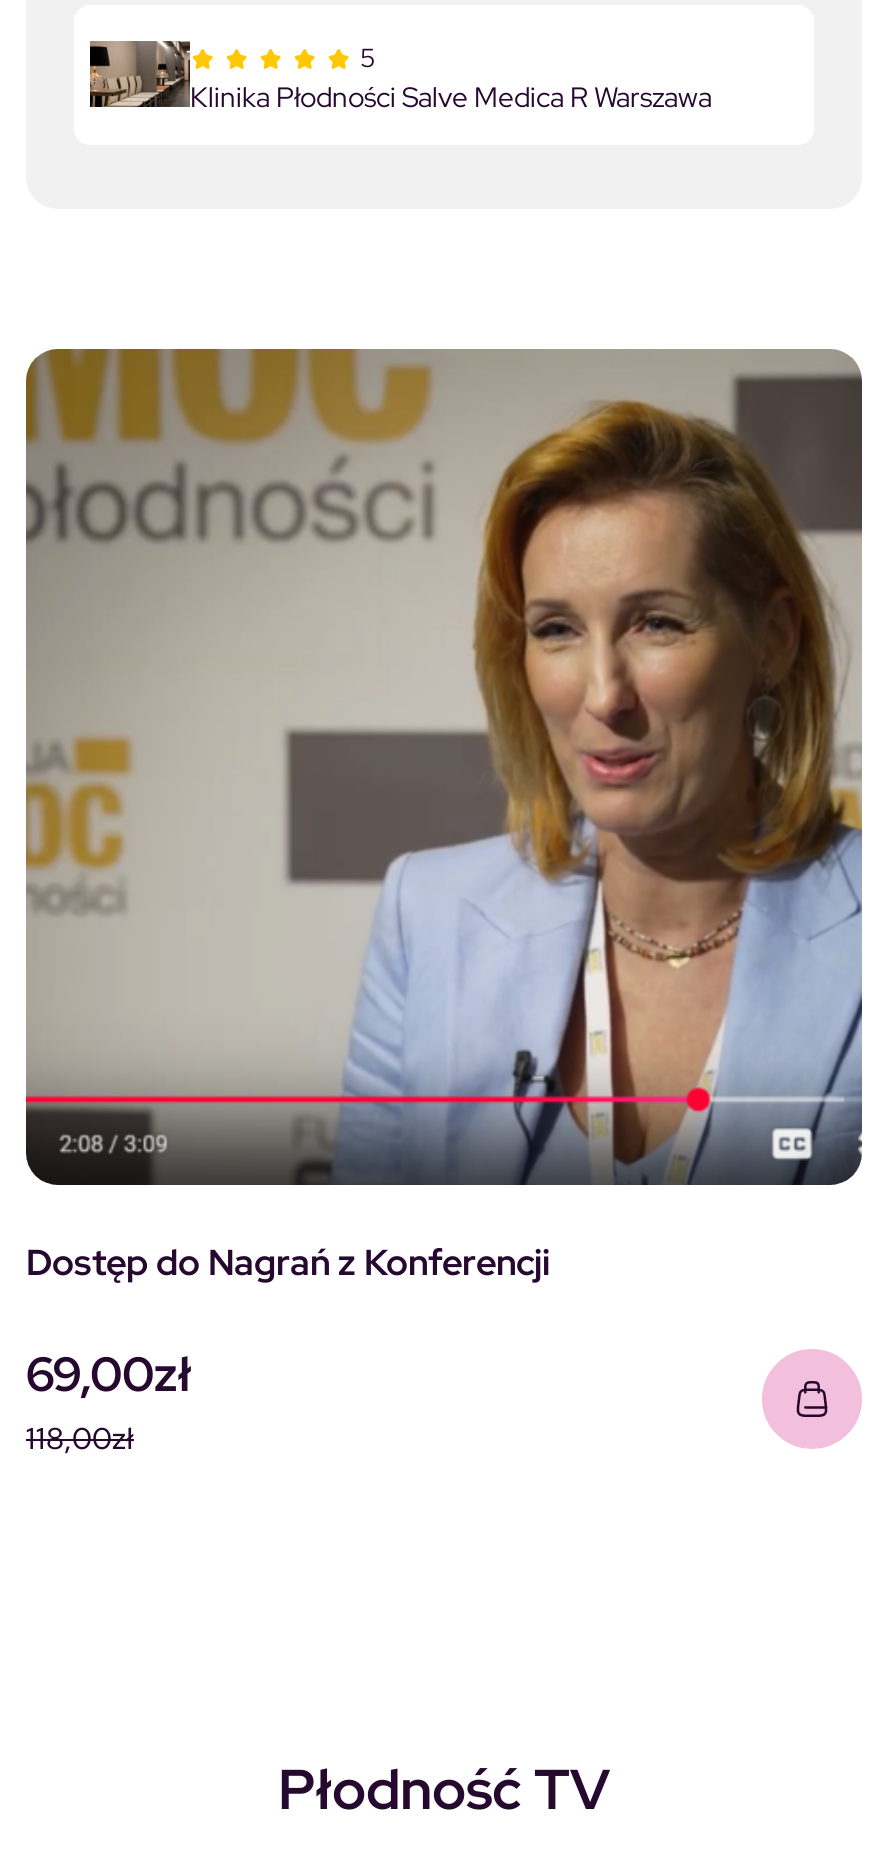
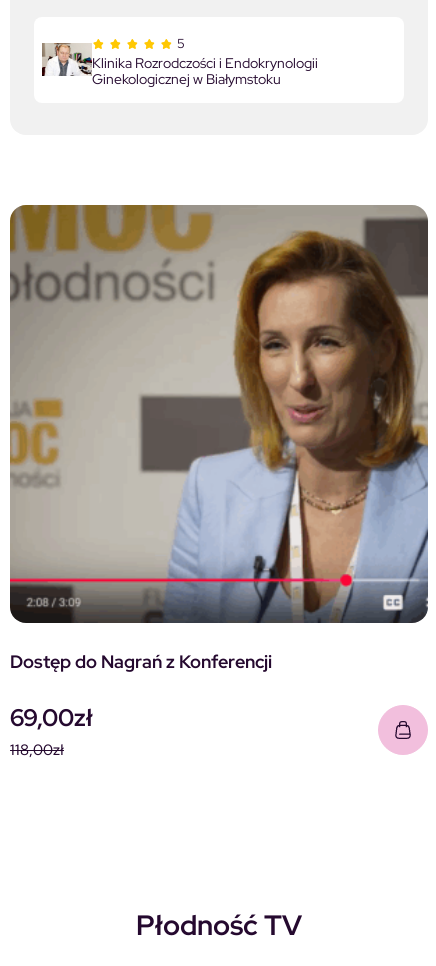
[88,39,712,114] [image] | Klinika Płodności Salve Medica R Warszawa -> [41,35,318,88] [image] | Klinika Rozrodczości i Endokrynologii | Ginekologicznej w Białymstoku

